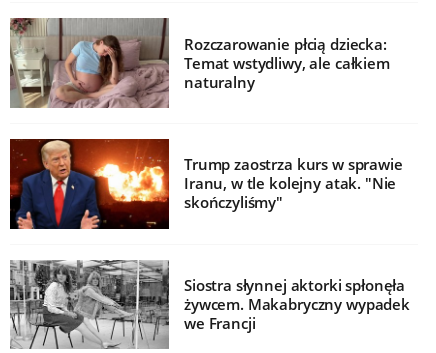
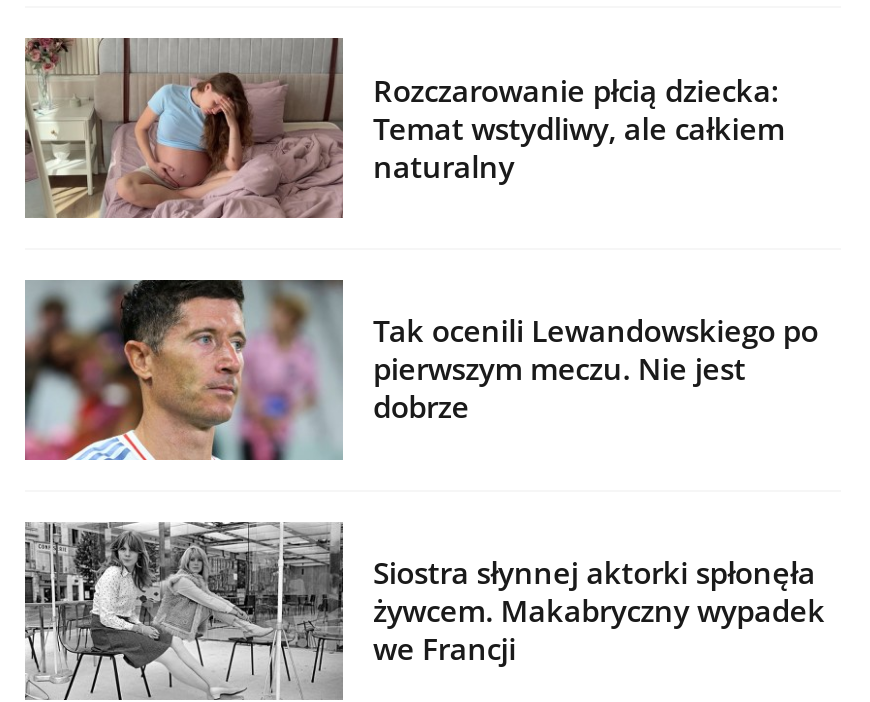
[9,138,403,230] [image] | Trump zaostrza kurs w sprawie | Iranu, w tle kolejny atak. "Nie | skończyliśmy" -> [23,278,818,462] [image] | Tak ocenili Lewandowskiego po | pierwszym meczu. Nie jest | dobrze

